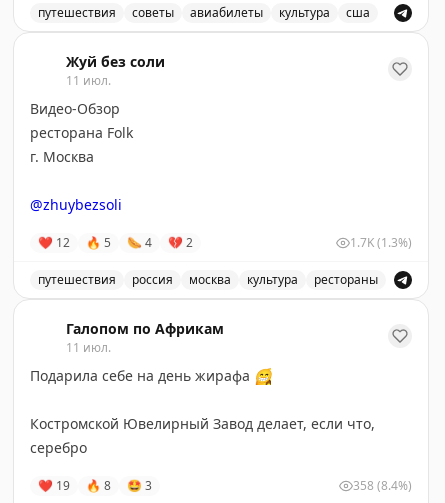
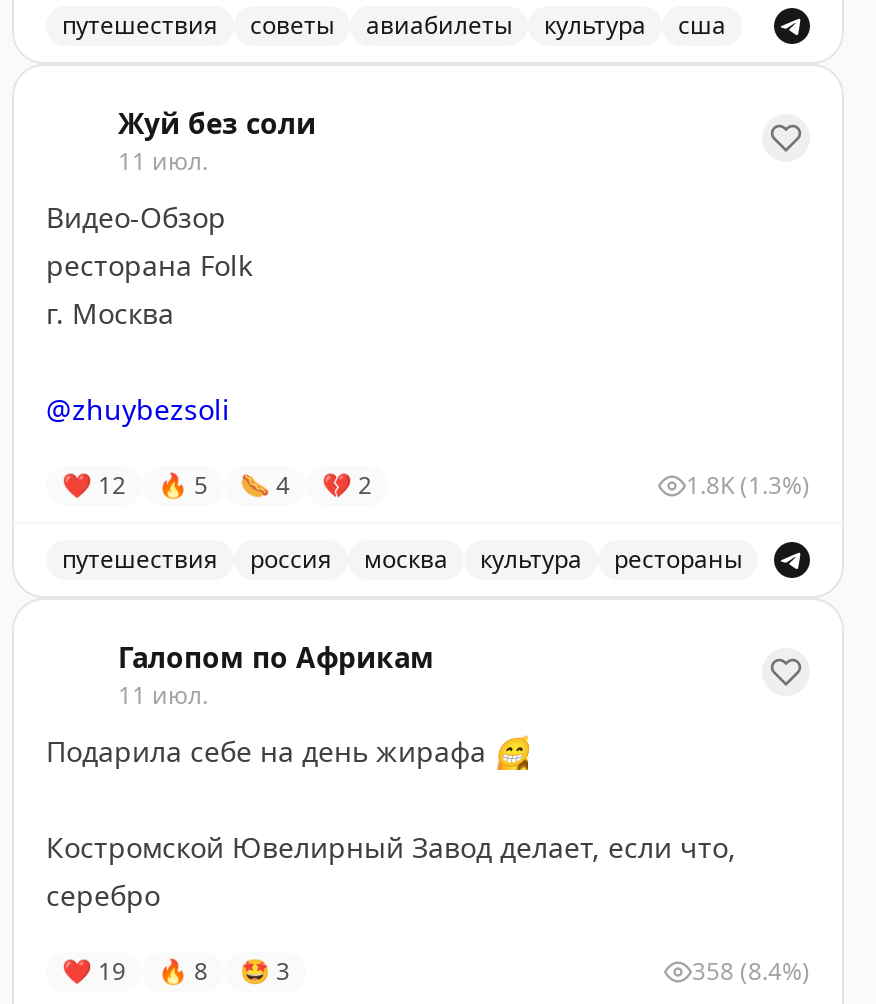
[350,234,412,251] 1.7K (1.3%) -> [686,468,810,502] 1.8K (1.3%)

